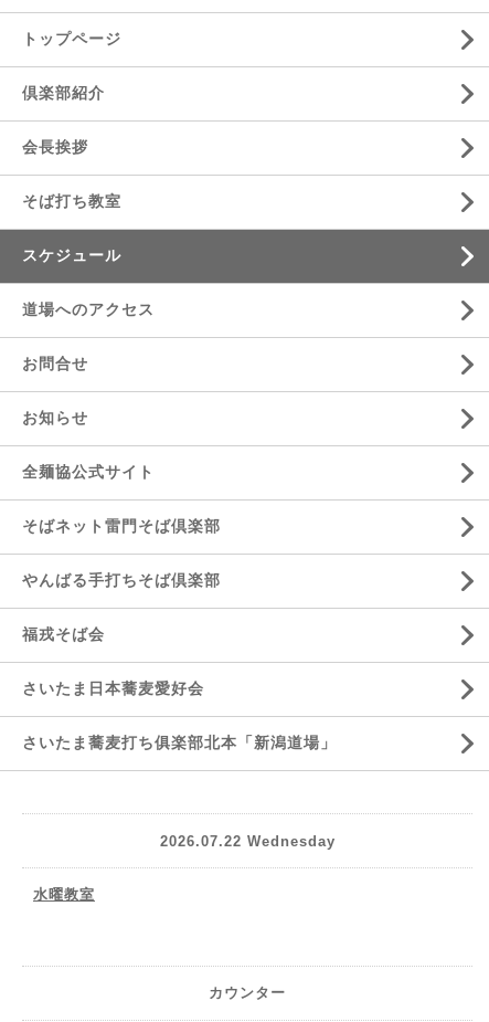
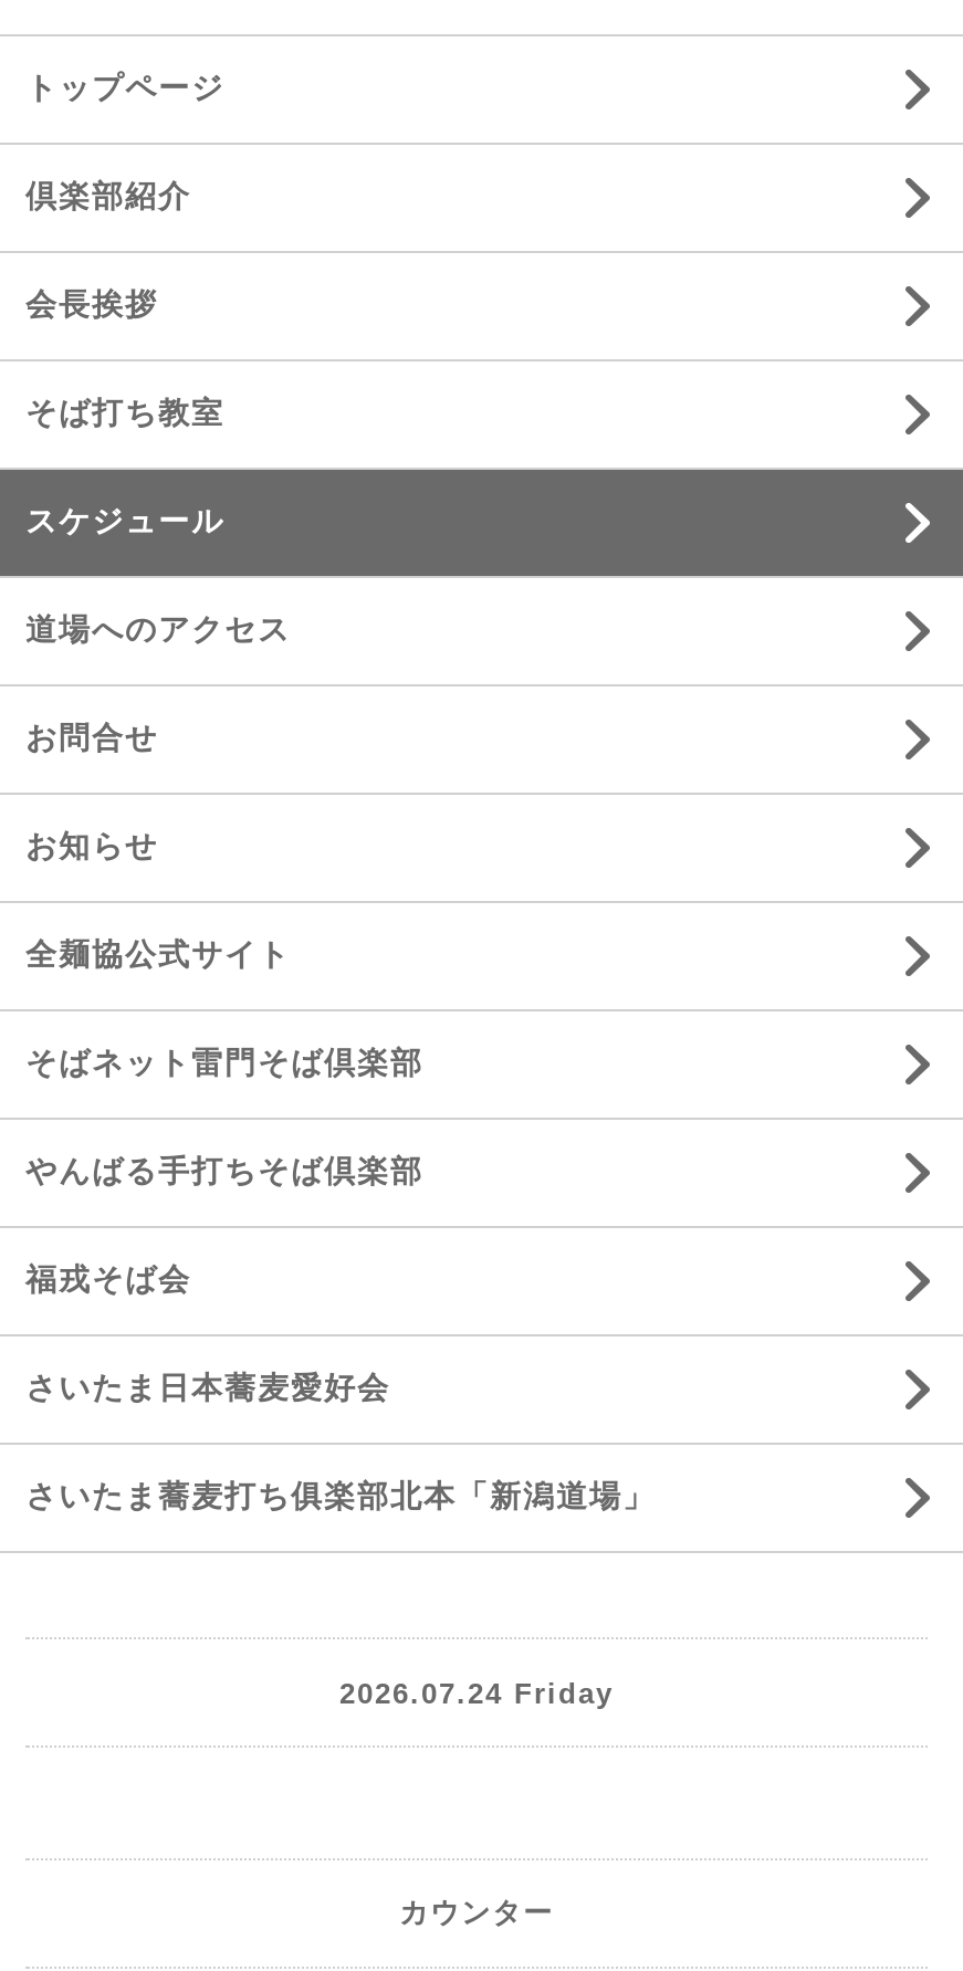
[33,833,335,903] 2026.07.22 Wednesday | 水曜教室 -> [339,1676,614,1709] 2026.07.24 Friday

